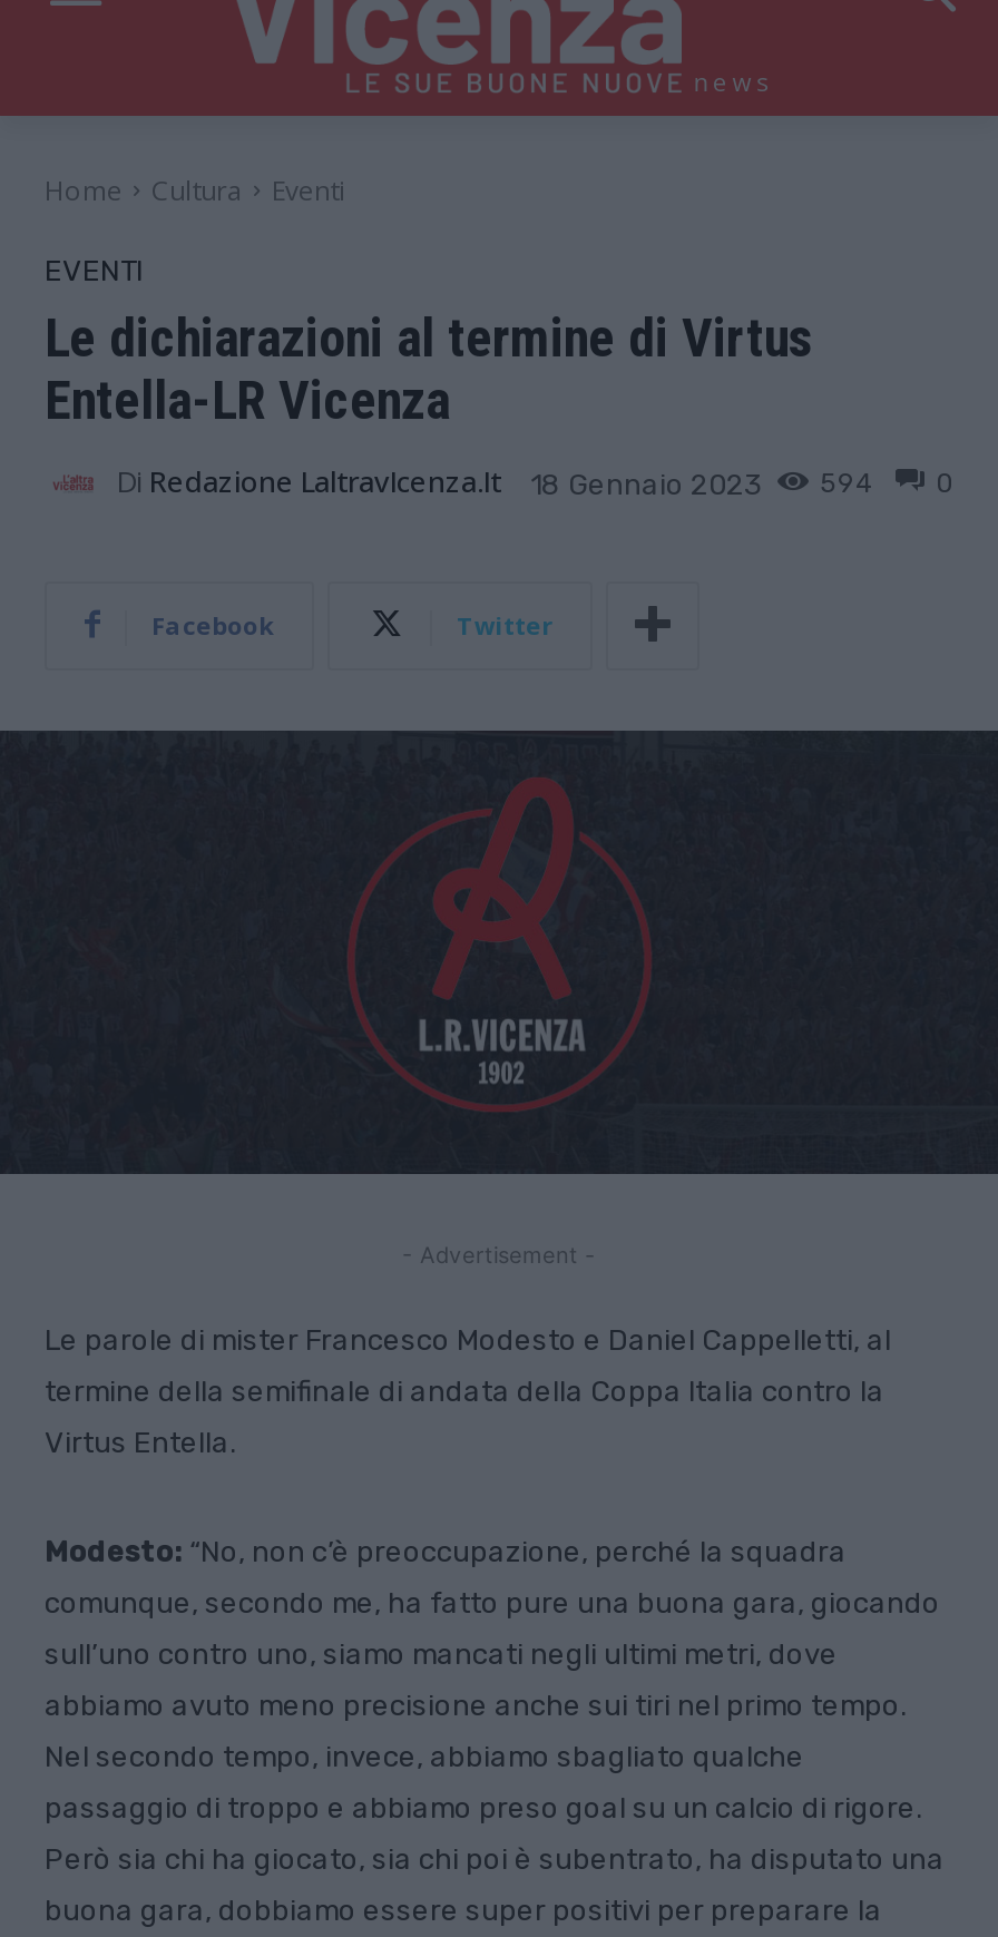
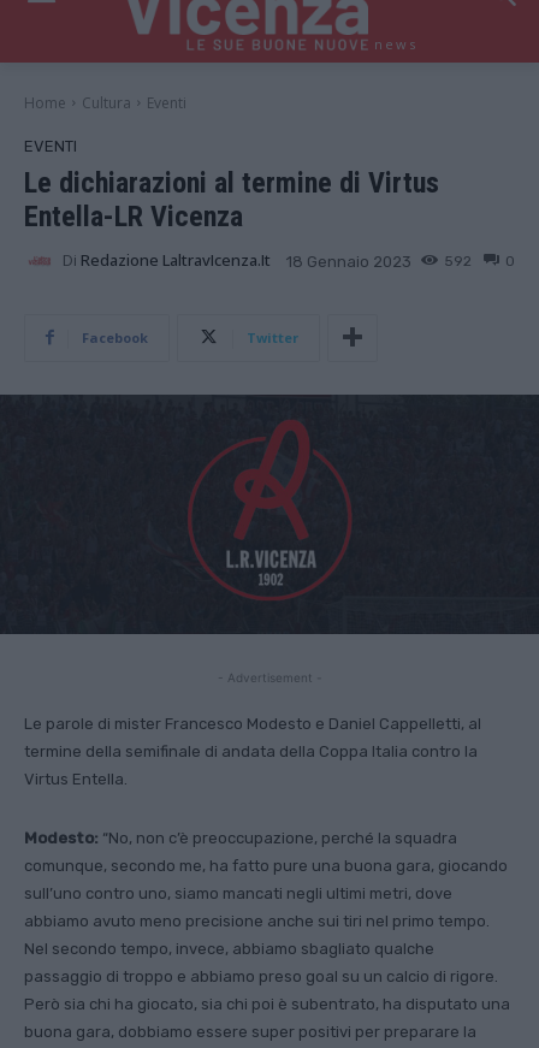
[116,461,953,501] Di Redazione LaltravIcenza.it 18 Gennaio 2023 594 0 -> [63,249,515,271] Di Redazione LaltravIcenza.it 18 Gennaio 2023 592 0

